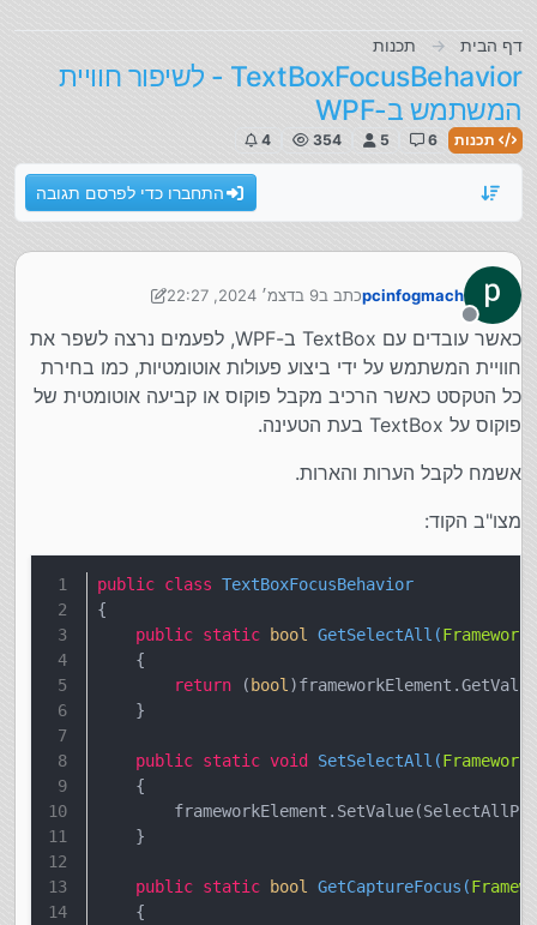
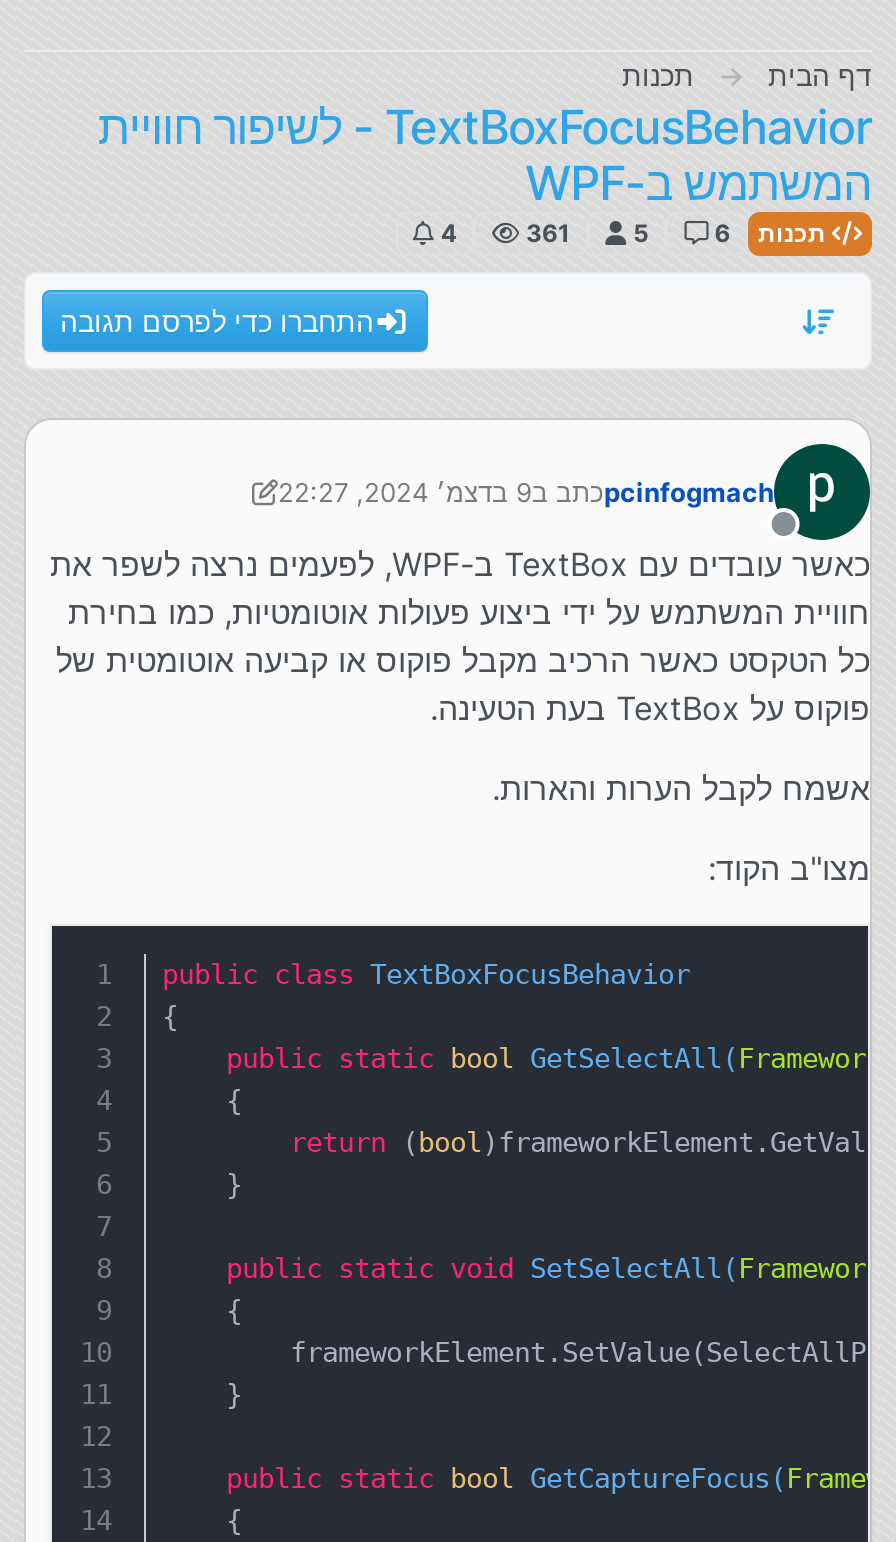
[313,131,342,149] 354 -> [526,218,570,248] 361

